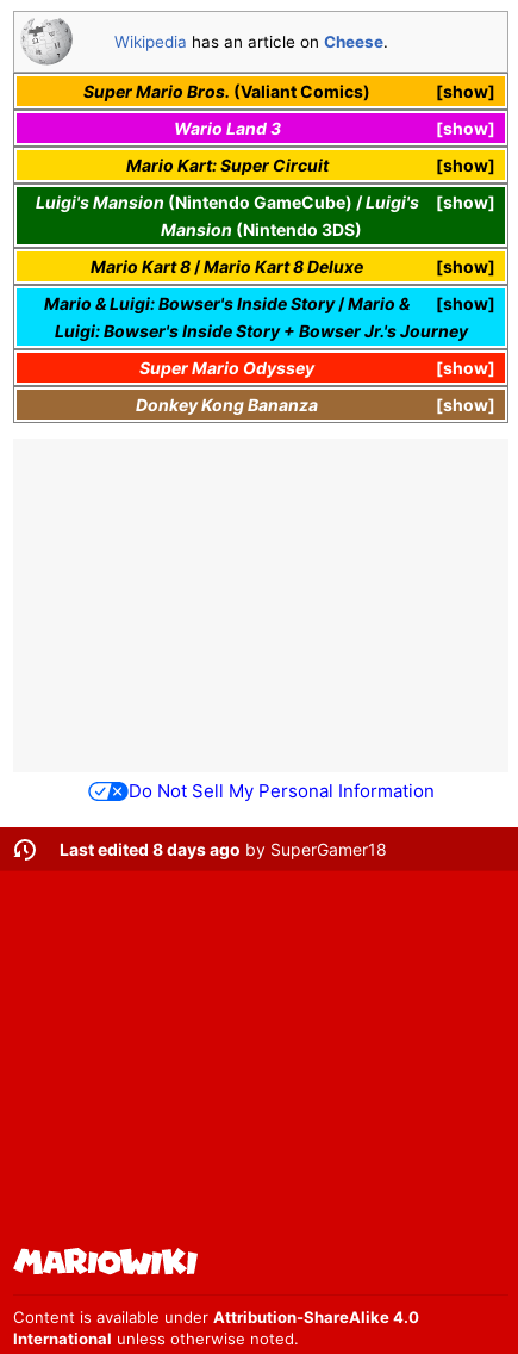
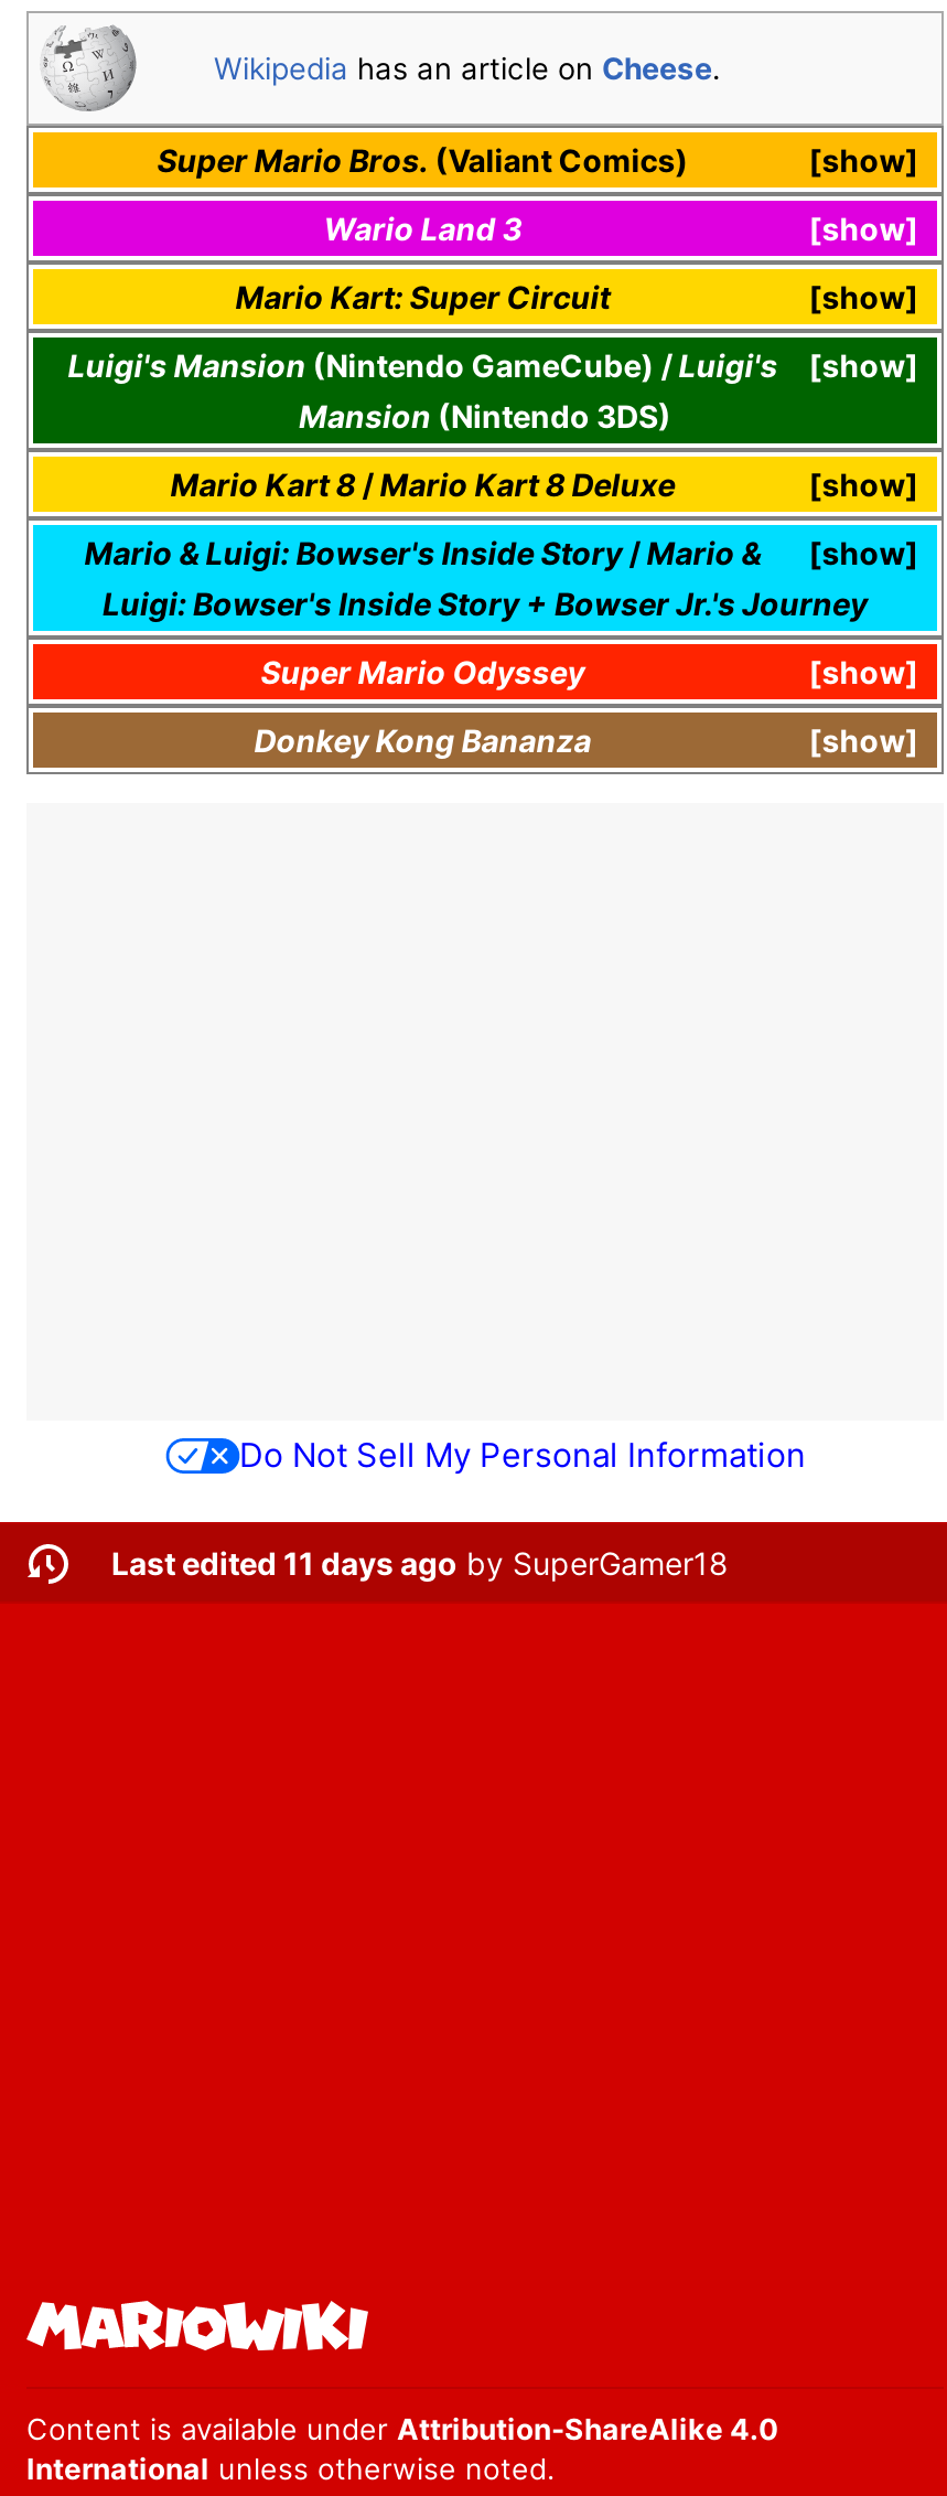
[59,839,386,859] Last edited 8 days ago by SuperGamer18 -> [111,1544,729,1582] Last edited 11 days ago by SuperGamer18

